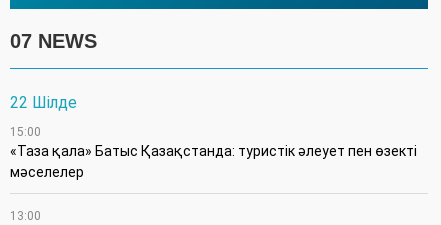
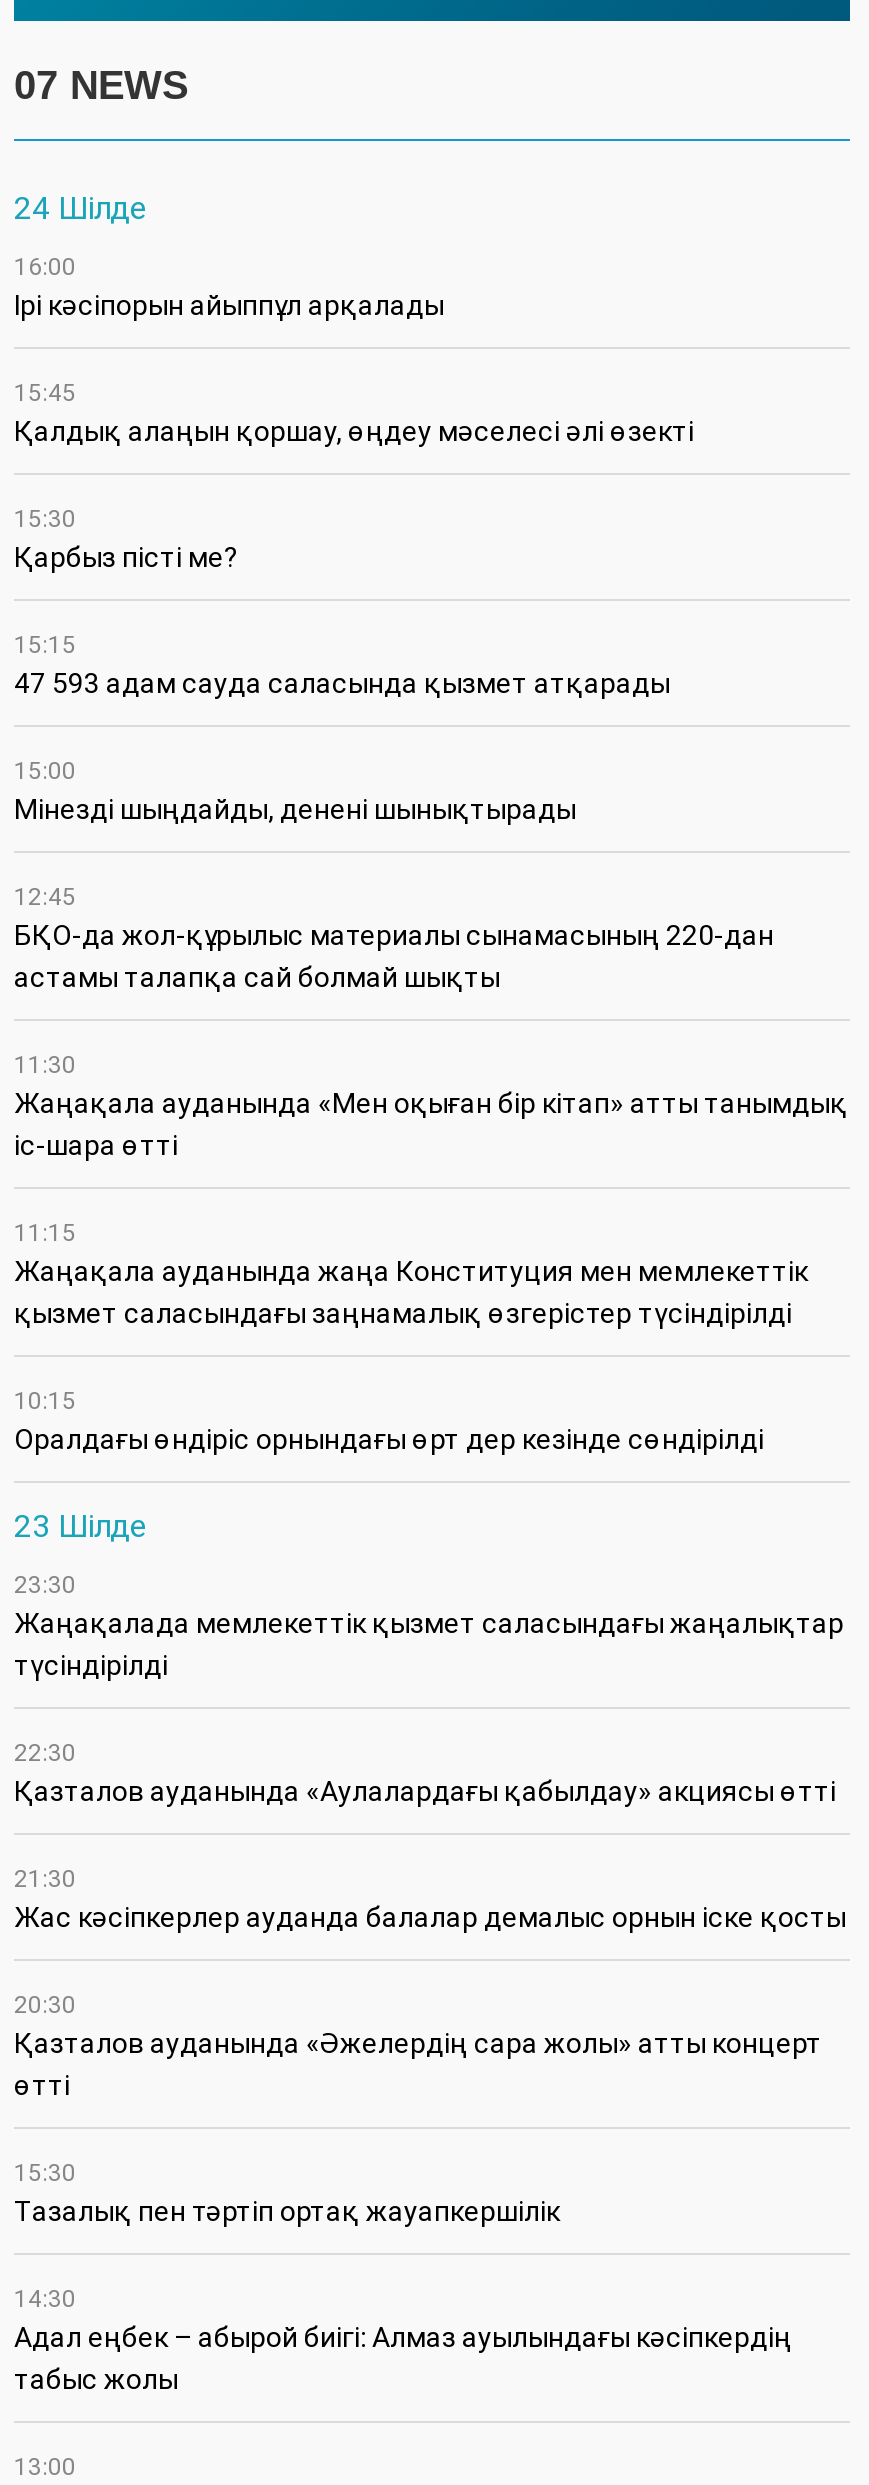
[10,93,77,112] 22 Шілде -> [14,188,694,698] 24 Шілде | 16:00 | Ірі кәсіпорын айыппұл арқалады | 15:45 | Қалдық алаңын қоршау, өңдеу мәселесі әлі өзекті | 15:30 | Қарбыз пісті ме? | 15:15 | 47 593 адам сауда саласында қызмет атқарады
[10,143,417,180] «Таза қала» Батыс Қазақстанда: туристік әлеует пен өзекті | мәселелер -> [14,792,848,2394] Мінезді шыңдайды, денені шынықтырады | 12:45 | БҚО-да жол-құрылыс материалы сынамасының 220-дан | астамы талапқа сай болмай шықты | 11:30 | Жаңақала ауданында «Мен оқыған бір кітап» атты танымдық | іс-шара өтті | 11:15 | Жаңақала ауданында жаңа Конституция мен мемлекеттік | қызмет саласындағы заңнамалық өзгерістер түсіндірілді | 10:15 | Оралдағы өндіріс орнындағы өрт дер кезінде сөндірілді | 23 Шілде | 23:30 | Жаңақалада мемлекеттік қызмет саласындағы жаңалықтар | түсіндірілді | 22:30 | Қазталов ауданында «Аулалардағы қабылдау» акциясы өтті | 21:30 | Жас кәсіпкерлер ауданда балалар демалыс орнын іске қосты | 20:30 | Қазталов ауданында «Әжелердің сара жолы» атты концерт | өтті | 15:30 | Тазалық пен тәртіп ортақ жауапкершілік | 14:30 | Адал еңбек – абырой биігі: Алмаз ауылындағы кәсіпкердің | табыс жолы

